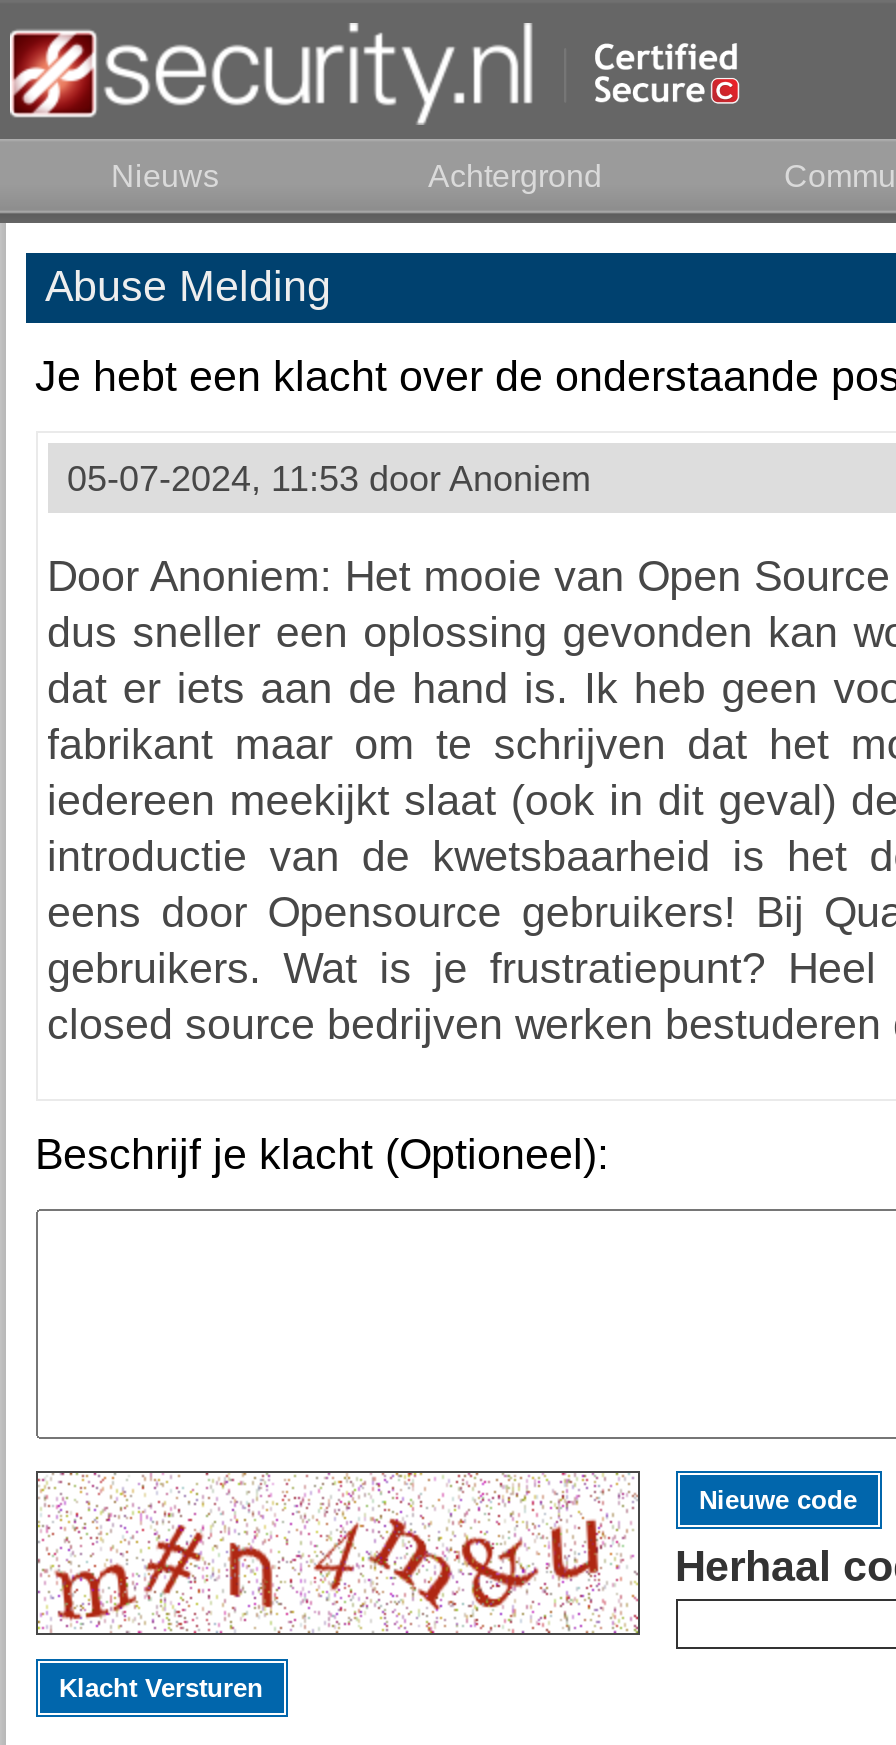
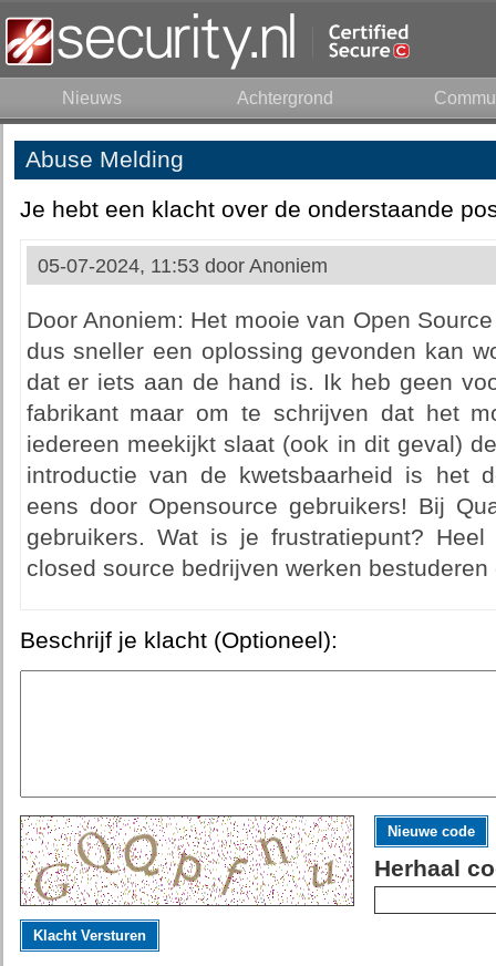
[40,1477,638,1633] [image] -> [23,815,351,905] [image]

